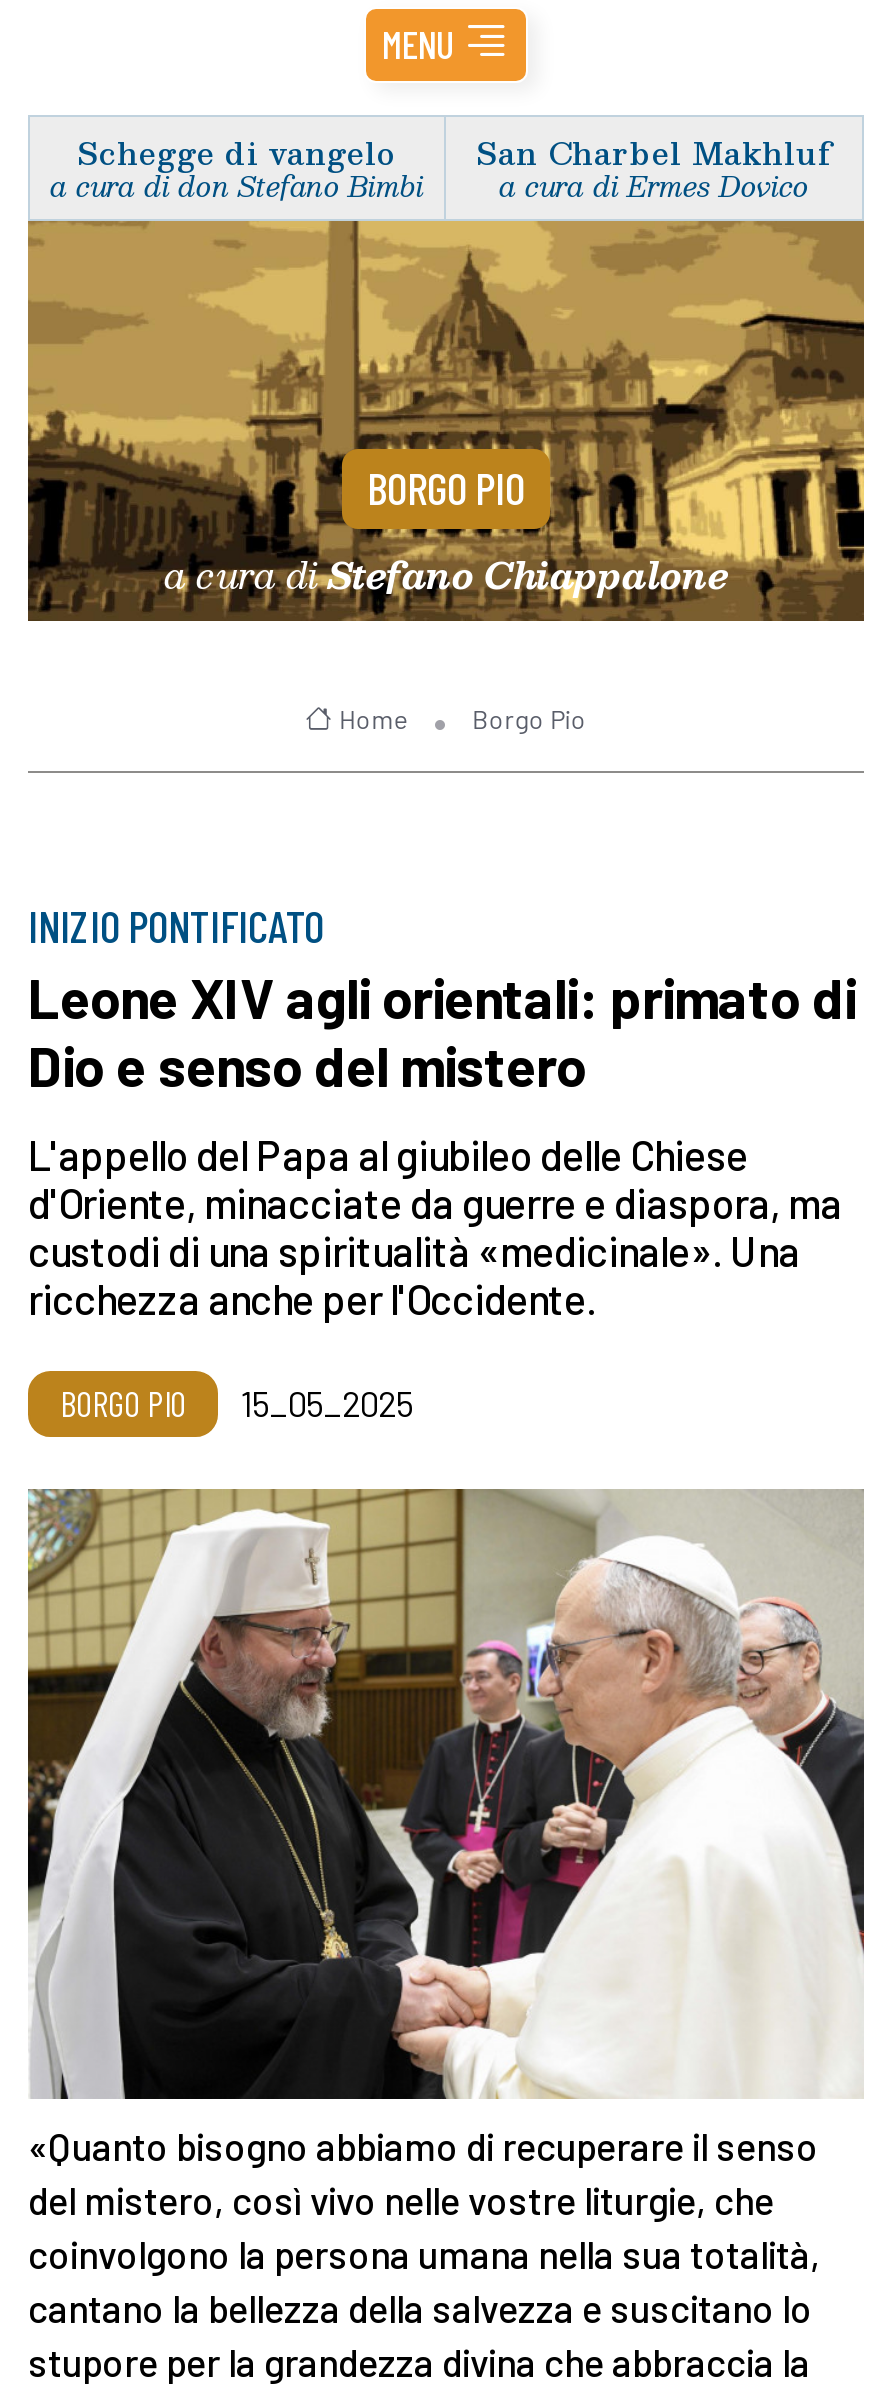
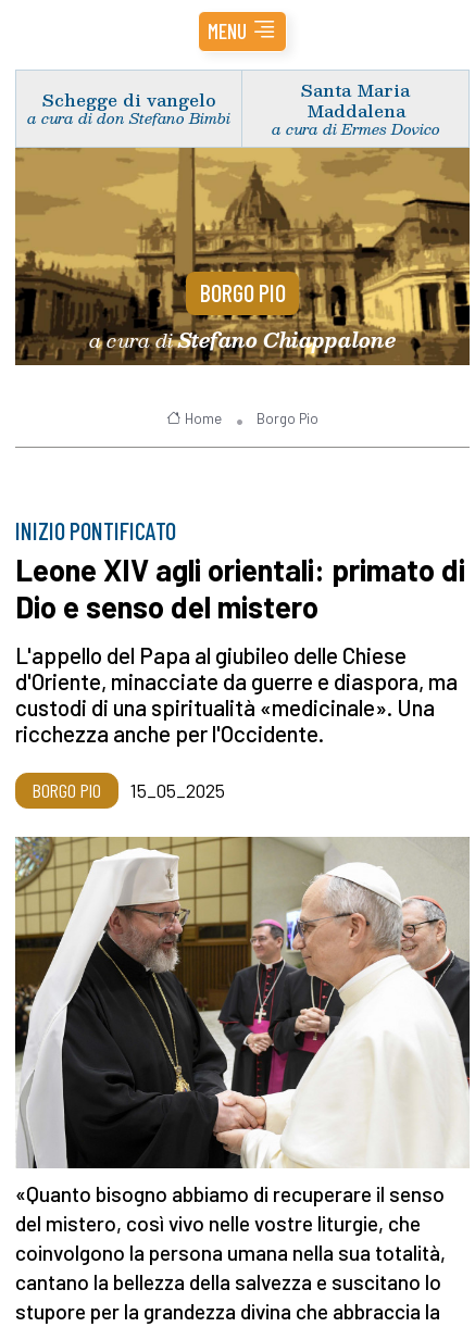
[476,126,832,176] San Charbel Makhluf -> [301,76,410,123] Santa Maria | Maddalena

